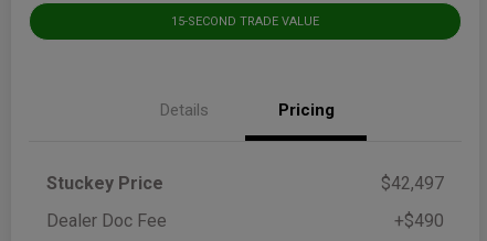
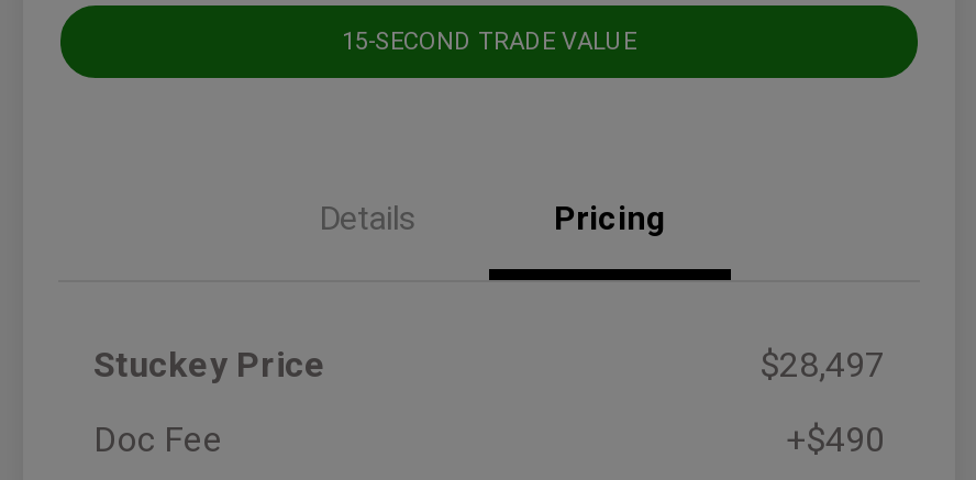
[381,172,444,193] $42,497 -> [759,343,885,385] $28,497
[46,210,167,231] Dealer Doc Fee -> [93,418,223,460] Doc Fee

